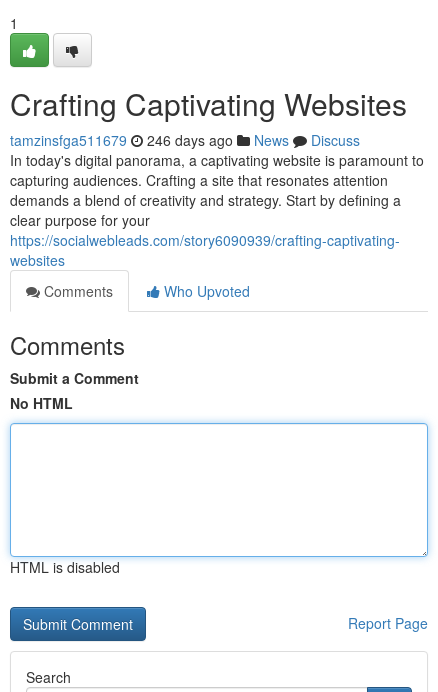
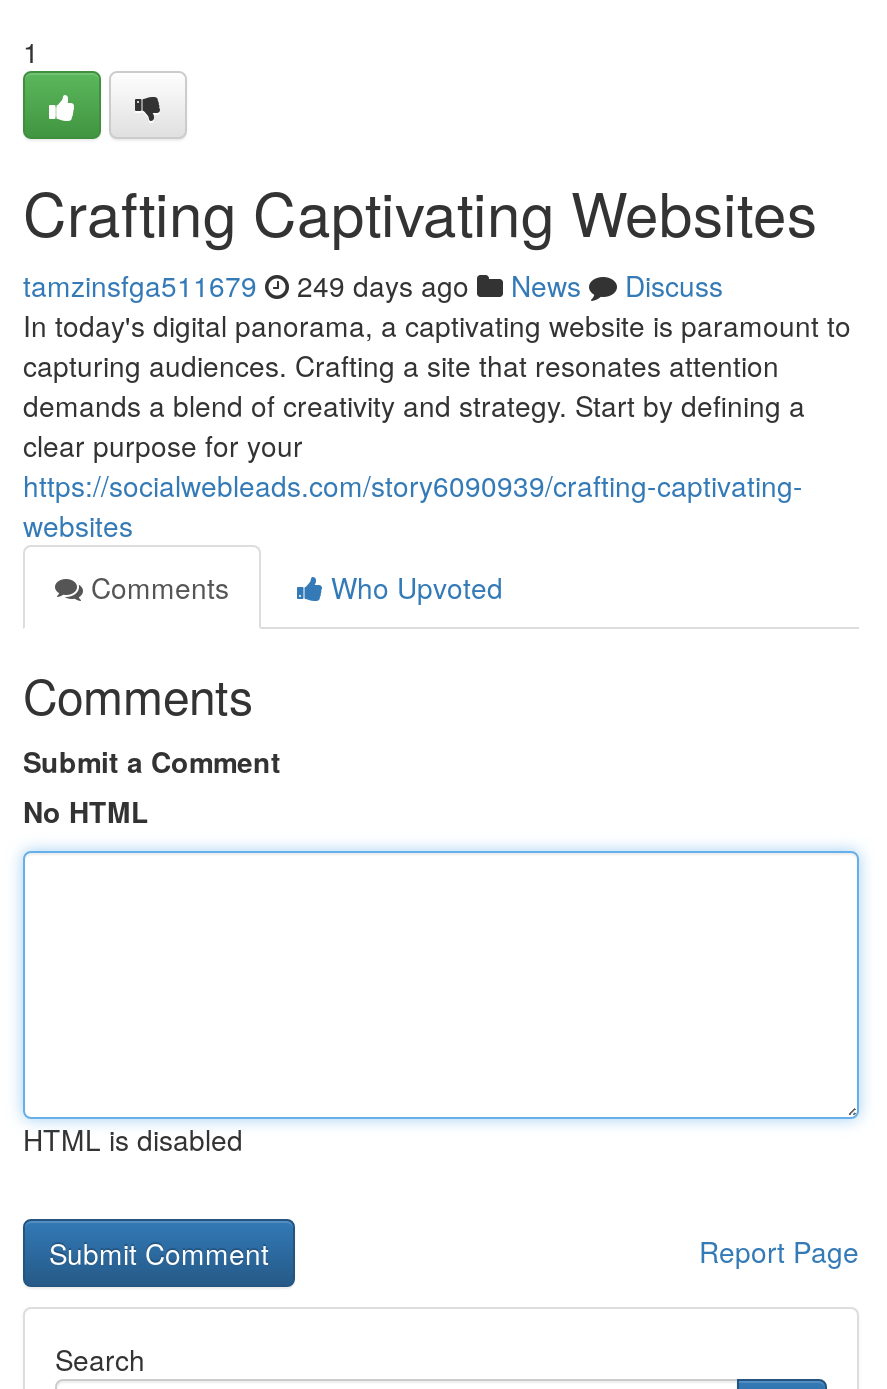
[10,130,360,150] tamzinsfga511679 246 days ago News Discuss -> [23,265,723,305] tamzinsfga511679 249 days ago News Discuss

